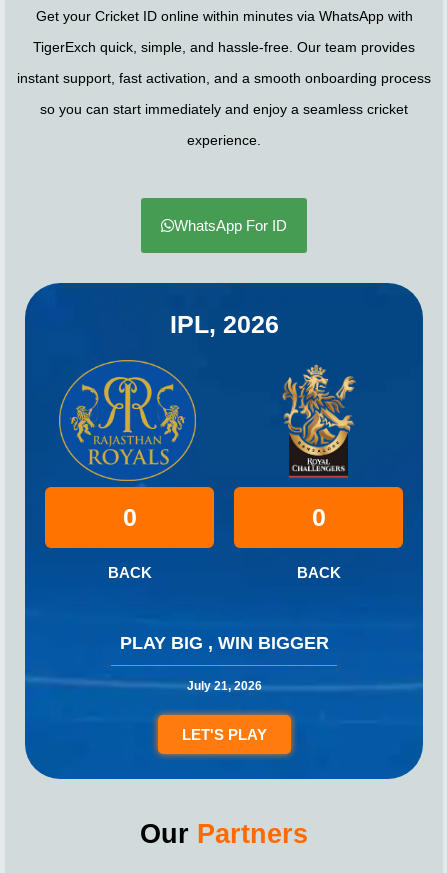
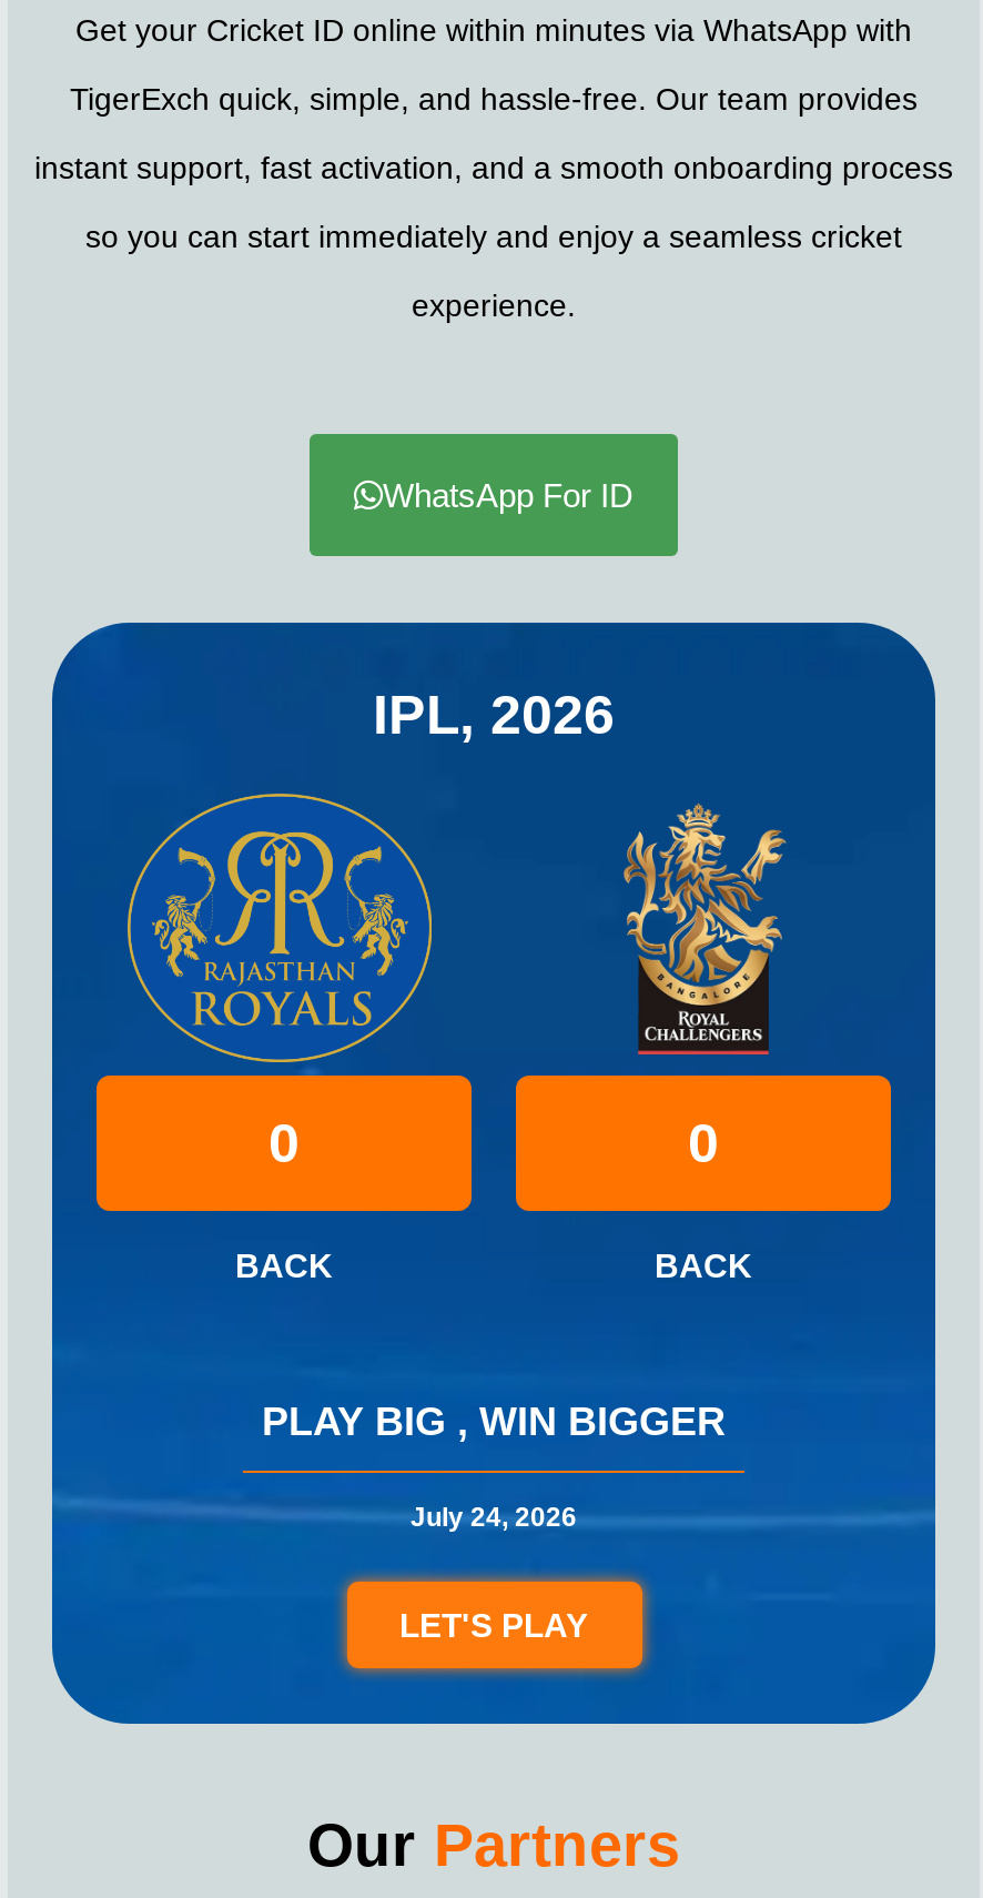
[186,679,261,693] July 21, 2026 -> [411,1502,577,1533] July 24, 2026

